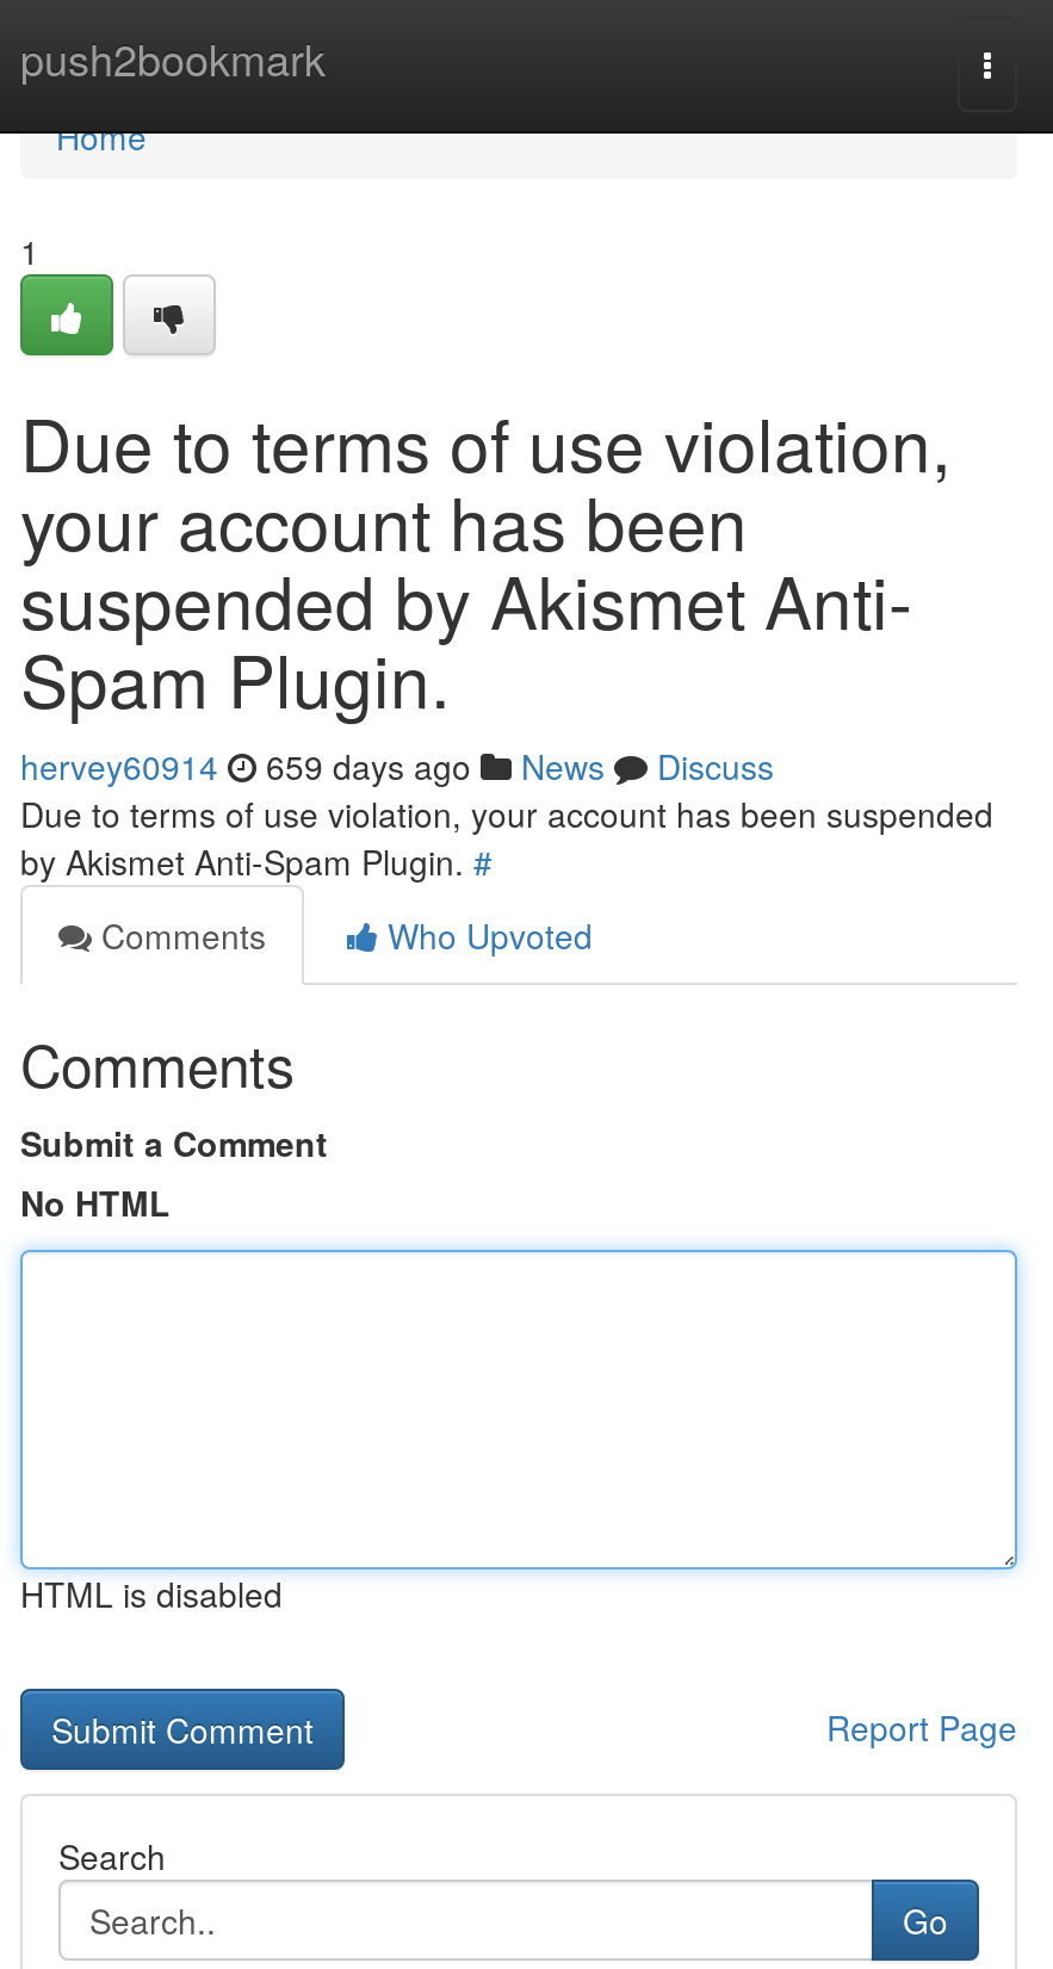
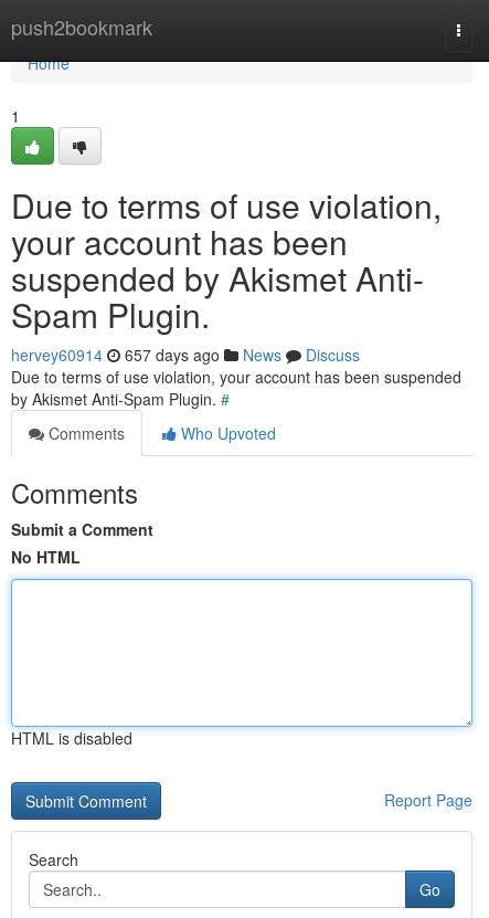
[20,742,774,790] hervey60914 659 days ago News Discuss -> [11,344,360,366] hervey60914 657 days ago News Discuss

